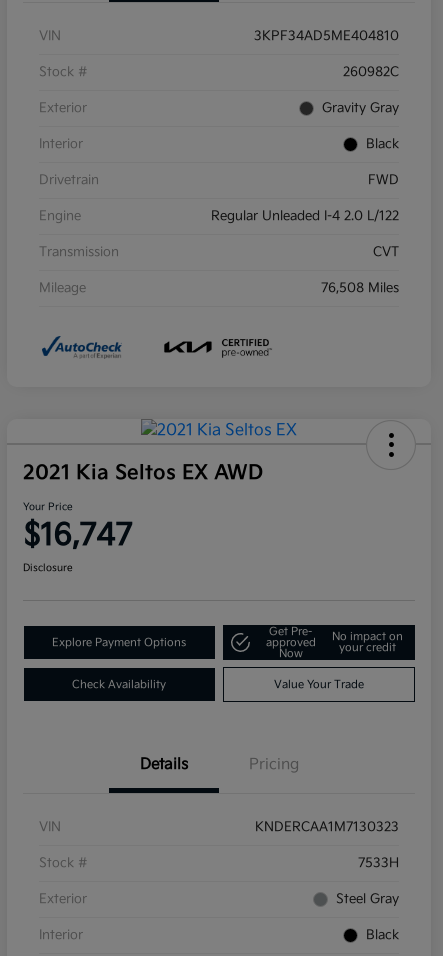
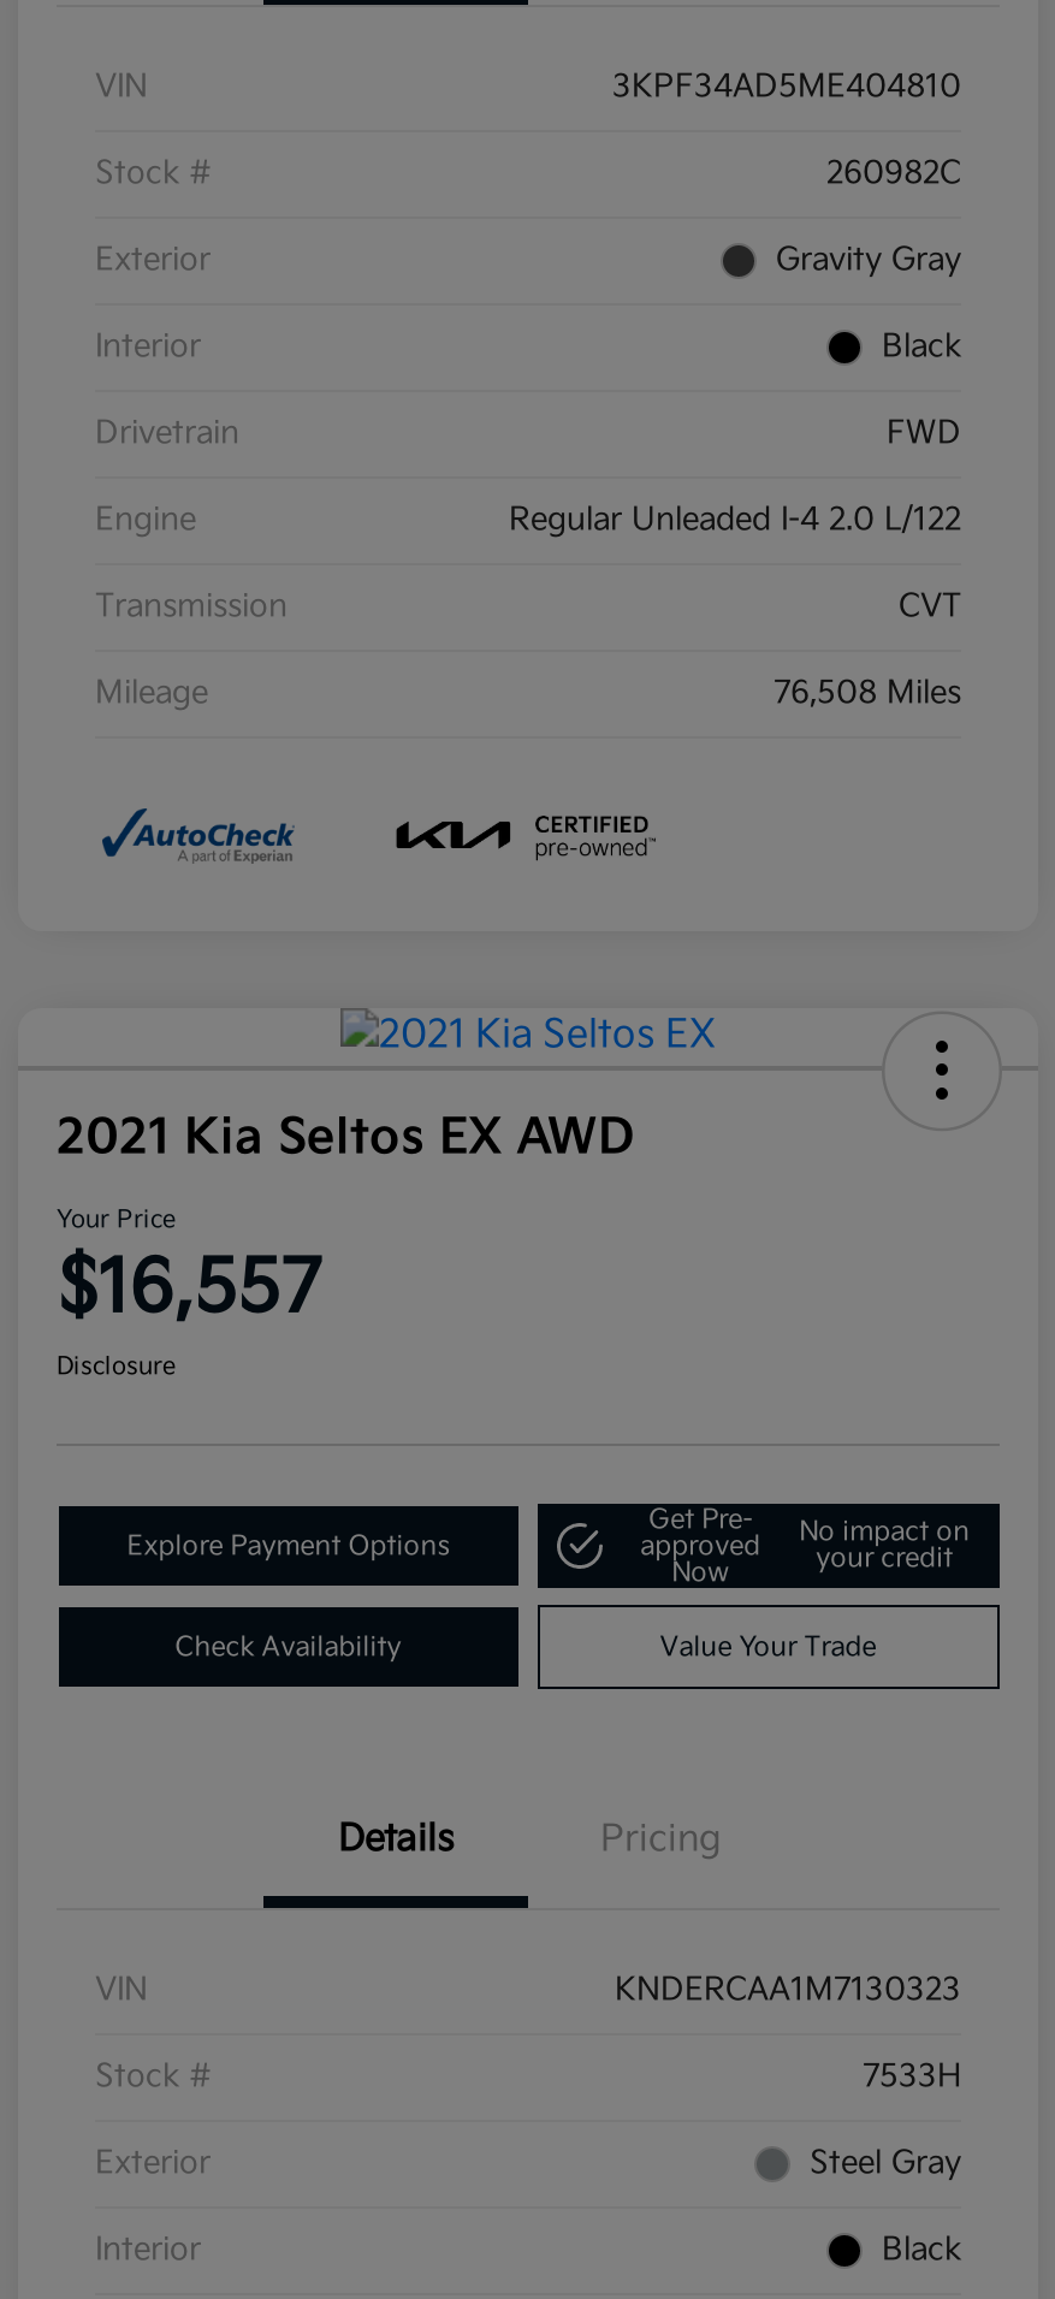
[23,518,132,554] $16,747 -> [57,1246,321,1333] $16,557

